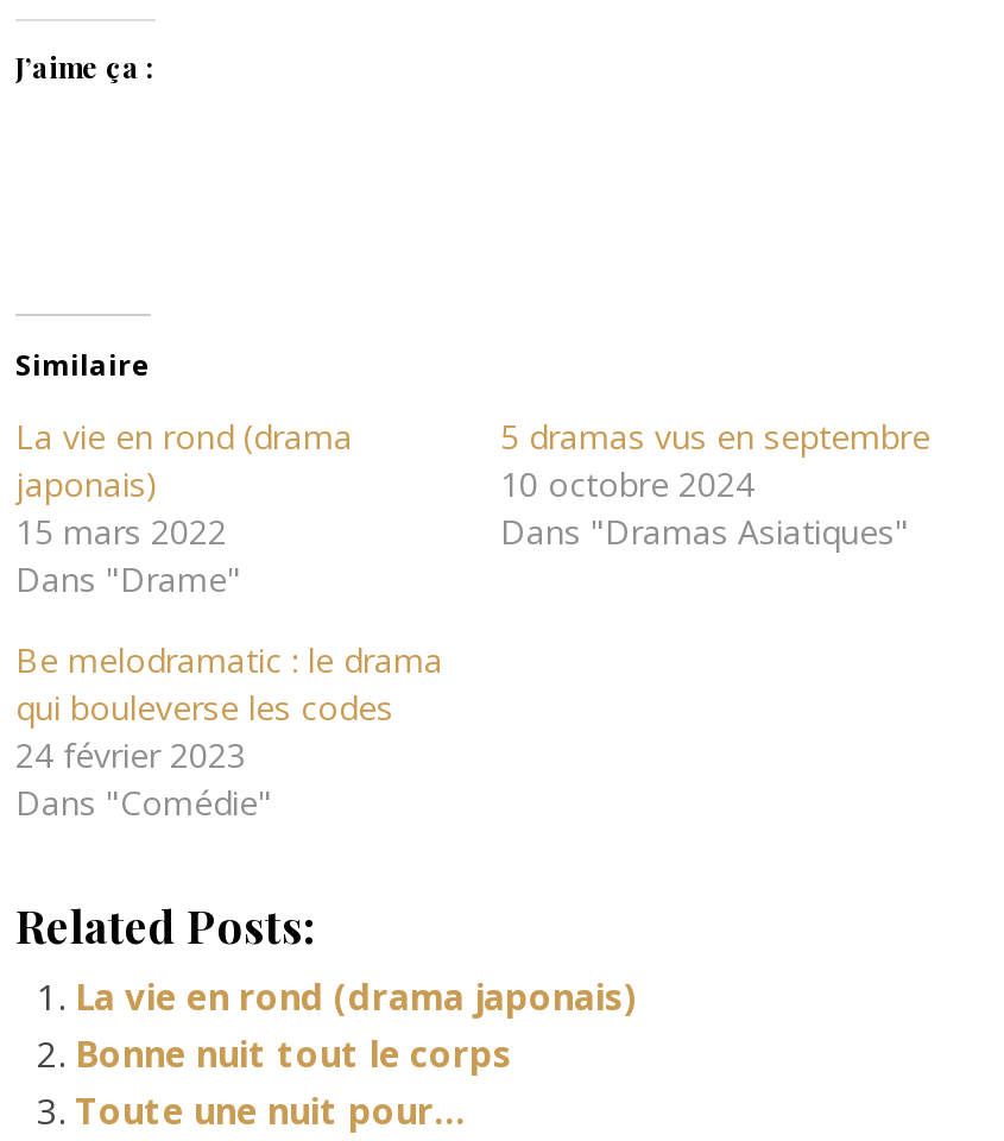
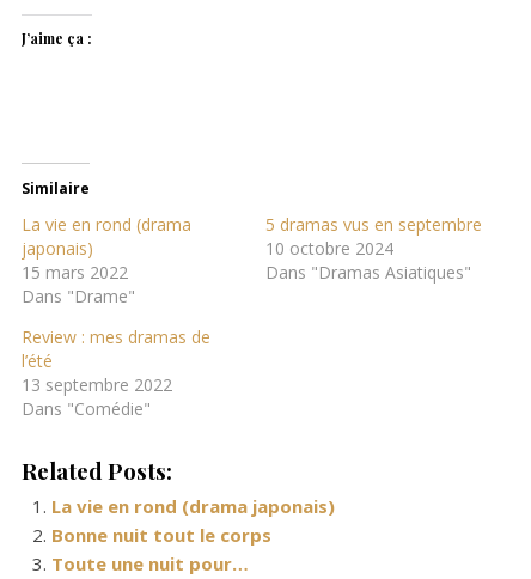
[15,637,443,777] Be melodramatic : le drama | qui bouleverse les codes | 24 février 2023 -> [22,325,210,396] Review : mes dramas de | l’été | 13 septembre 2022

